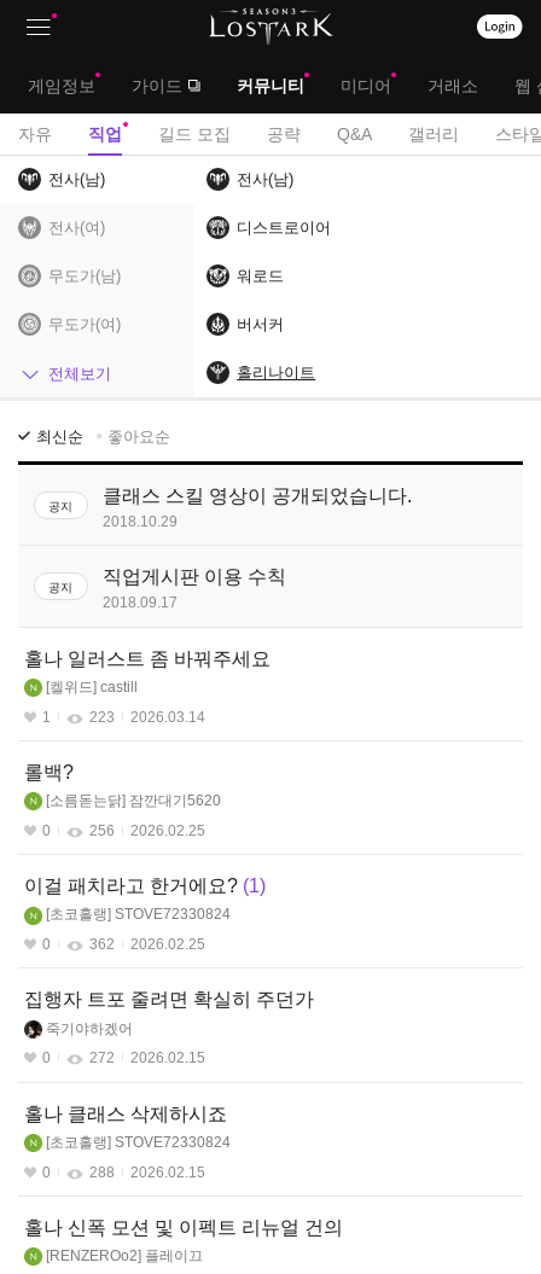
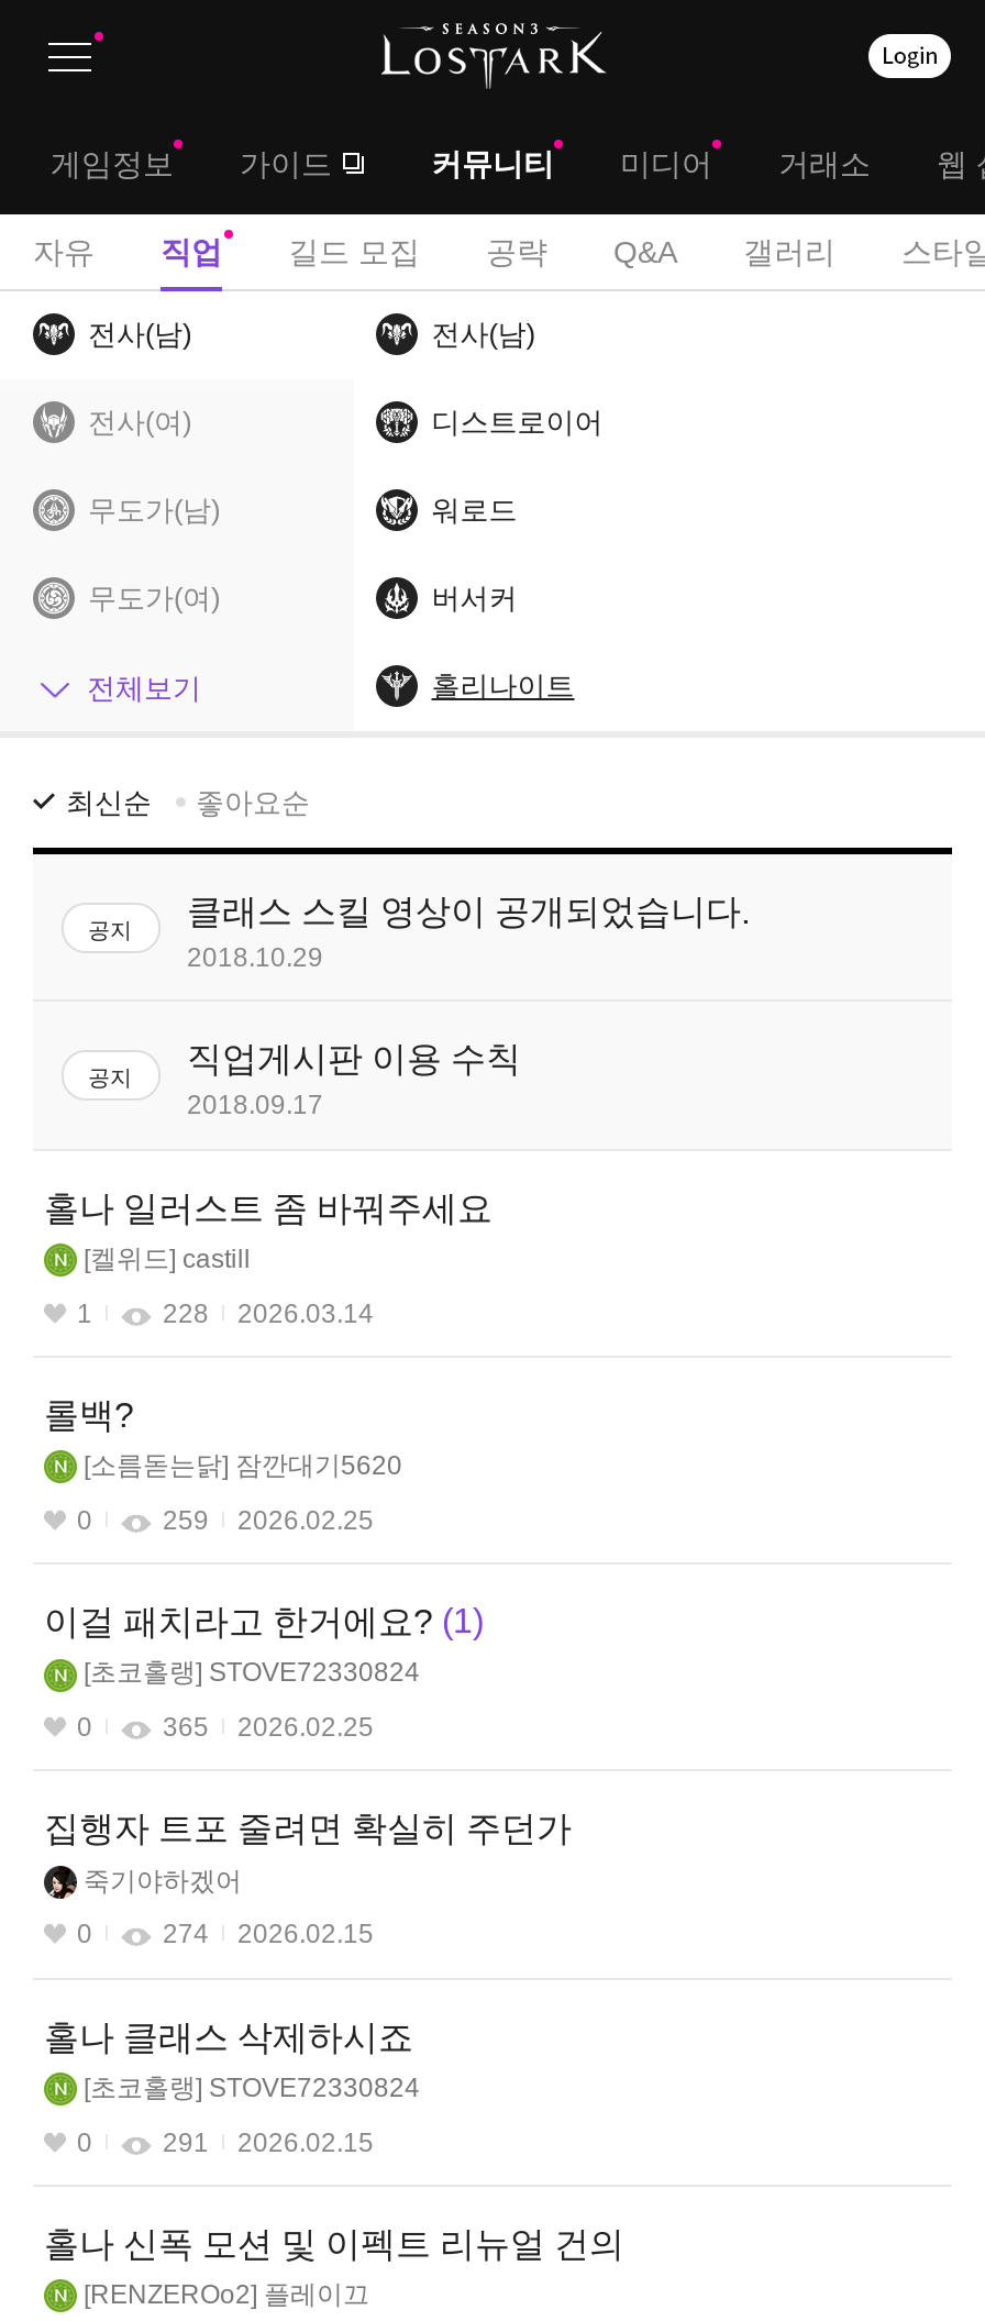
[89,708,205,725] 223 2026.03.14 -> [163,1298,374,1328] 228 2026.03.14
[89,822,205,839] 256 2026.02.25 -> [163,1505,374,1536] 259 2026.02.25
[89,936,205,953] 362 2026.02.25 -> [163,1712,374,1743] 365 2026.02.25
[89,1050,205,1067] 272 2026.02.15 -> [163,1919,374,1950] 274 2026.02.15
[89,1164,205,1181] 288 2026.02.15 -> [163,2127,374,2157] 291 2026.02.15

